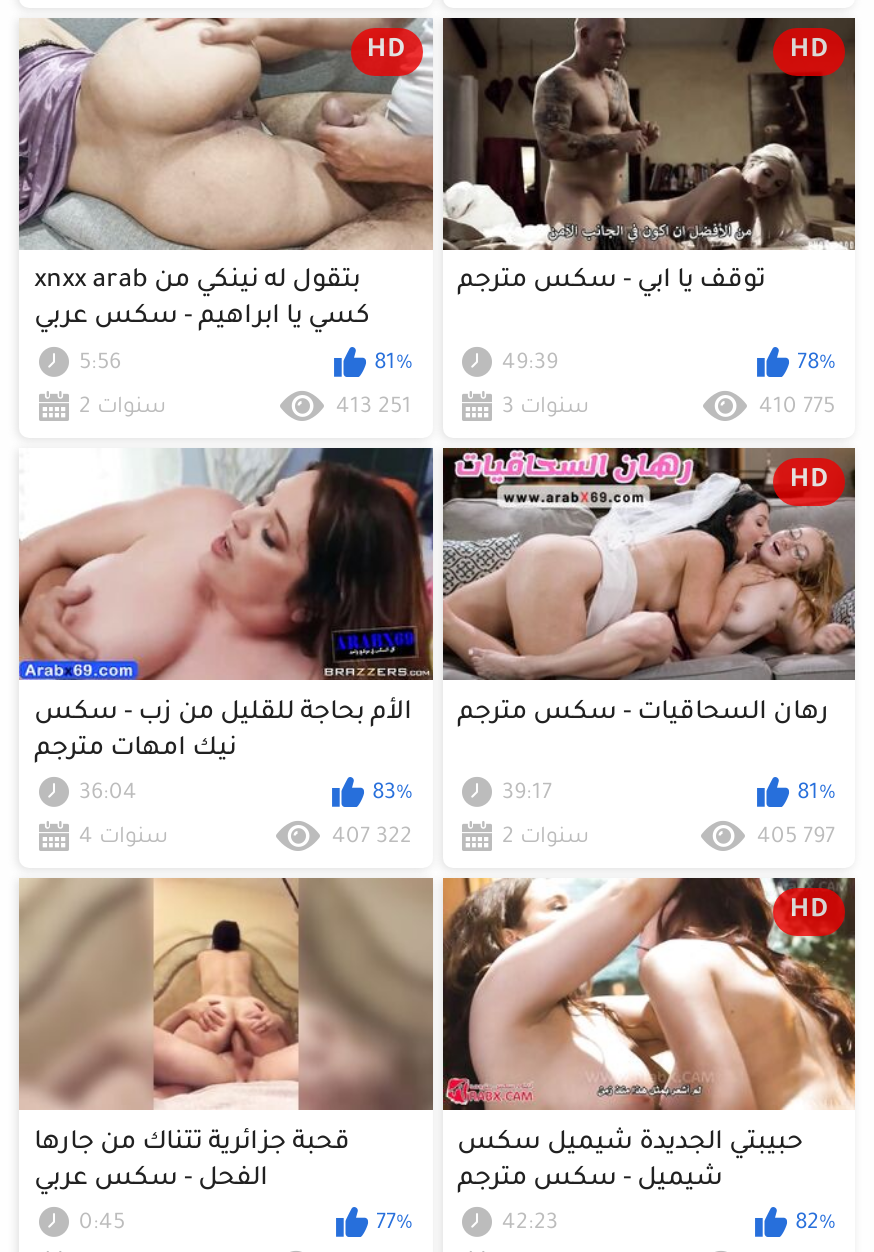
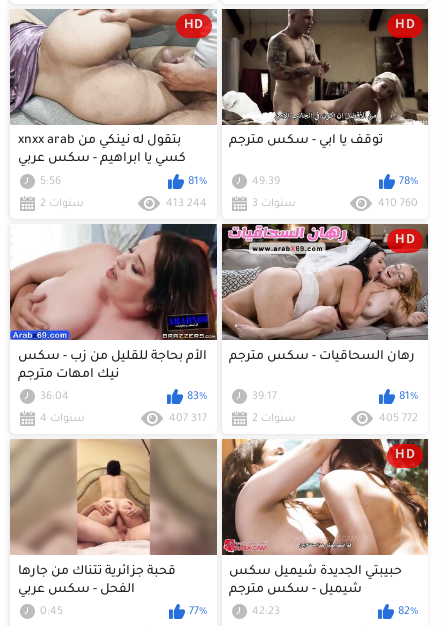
[336,396,412,420] 413 251 -> [165,198,206,210] 413 244
[759,396,835,420] 410 775 -> [378,198,418,210] 410 760
[332,826,412,850] 407 322 -> [168,413,206,425] 407 317
[757,826,835,850] 405 797 -> [379,413,418,425] 405 772

